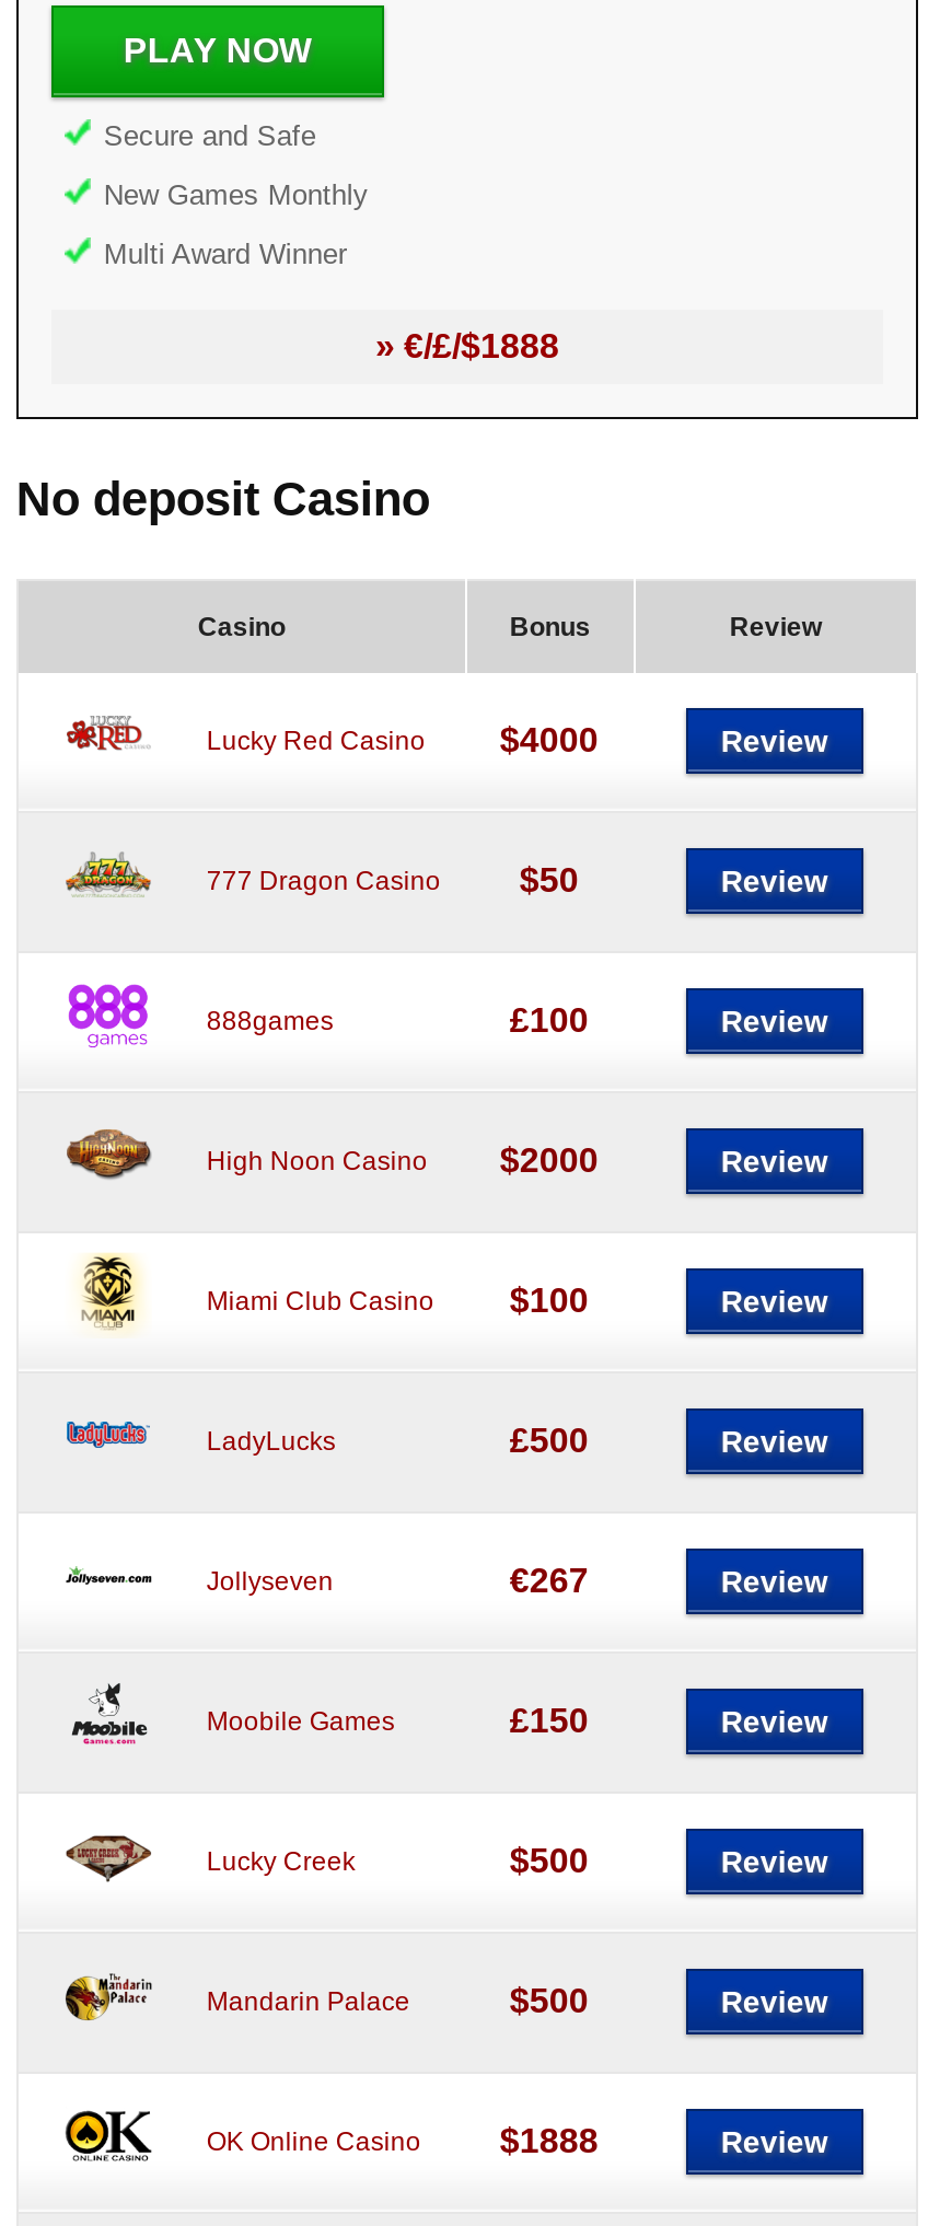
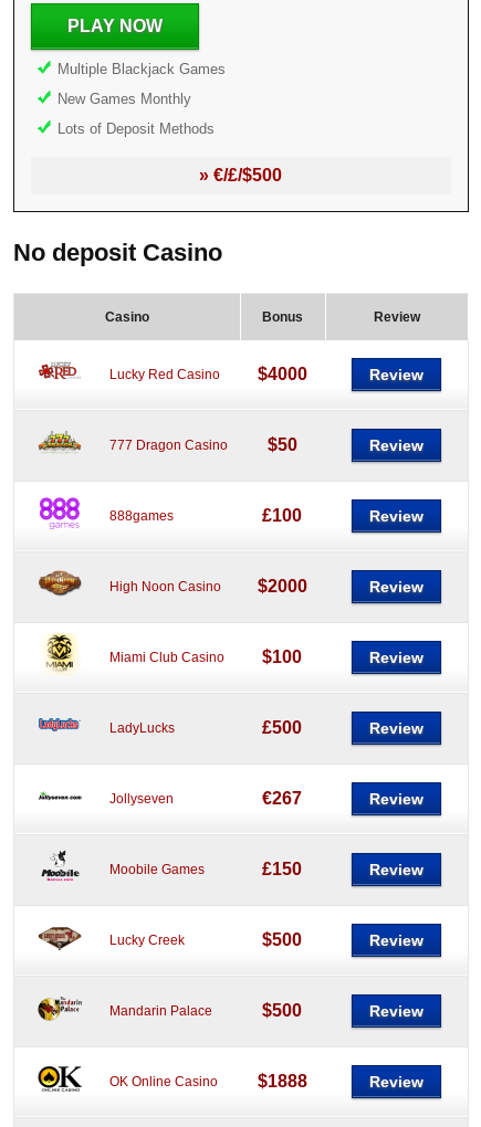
[104,119,316,152] Secure and Safe -> [57,61,225,77] Multiple Blackjack Games
[104,237,347,270] Multi Award Winner -> [57,120,214,137] Lots of Deposit Methods
[375,327,559,364] » €/£/$1888 -> [200,166,283,185] » €/£/$500

